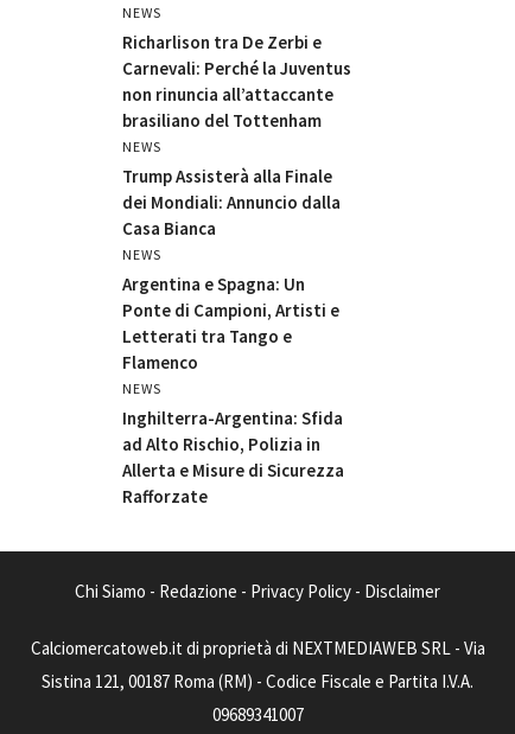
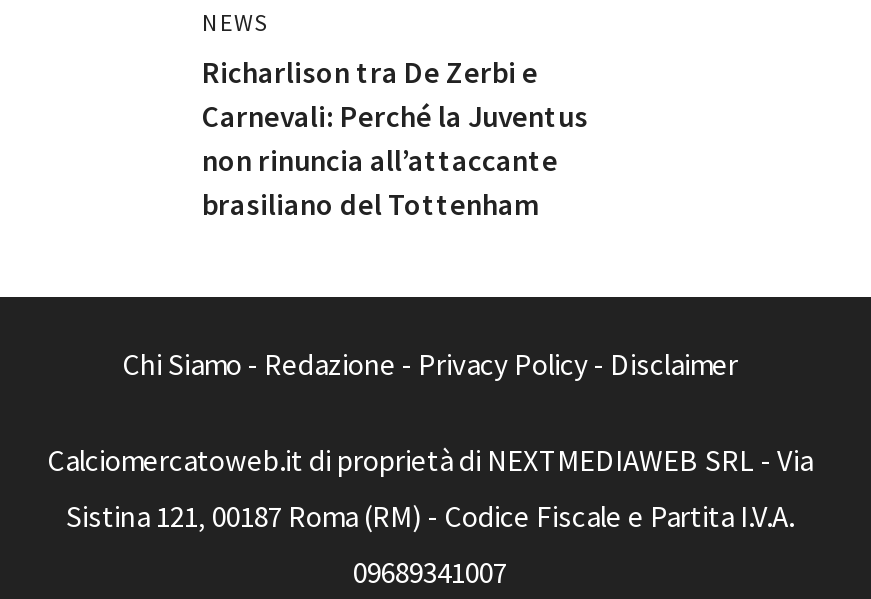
[122,137,344,507] NEWS | Trump Assisterà alla Finale | dei Mondiali: Annuncio dalla | Casa Bianca | NEWS | Argentina e Spagna: Un | Ponte di Campioni, Artisti e | Letterati tra Tango e | Flamenco | NEWS | Inghilterra-Argentina: Sfida | ad Alto Rischio, Polizia in | Allerta e Misure di Sicurezza | Rafforzate -> none

